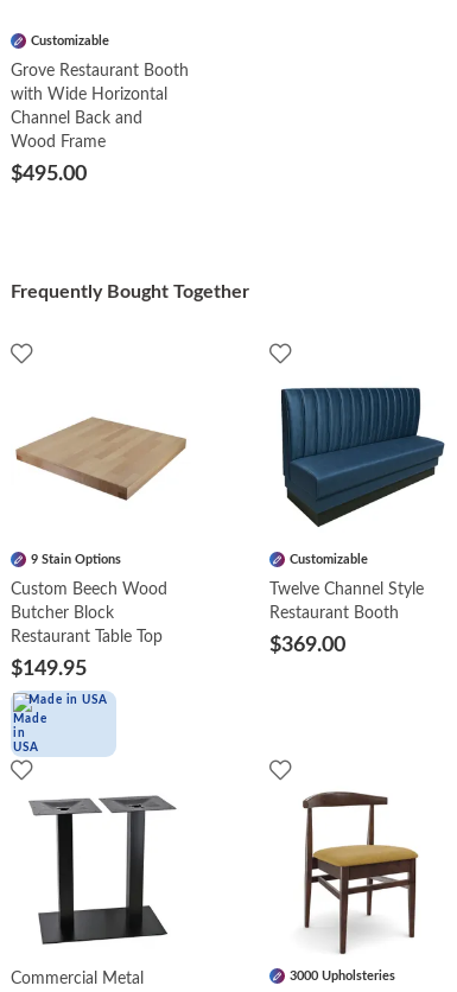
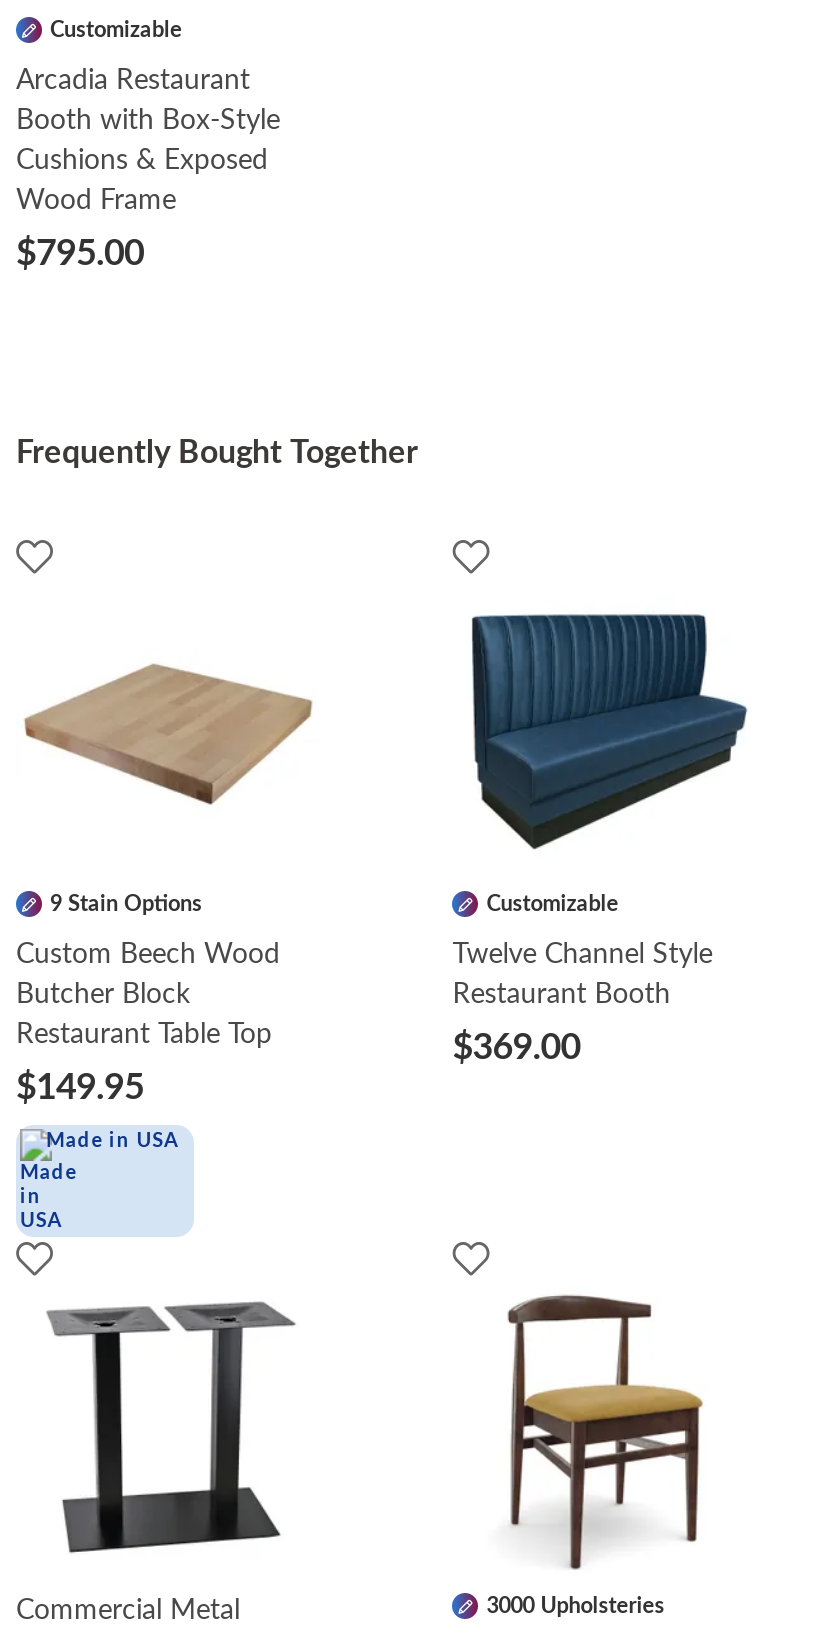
[11,63,189,127] Grove Restaurant Booth | with Wide Horizontal | Channel Back and -> [16,67,280,175] Arcadia Restaurant | Booth with Box-Style | Cushions & Exposed
[11,164,87,185] $495.00 -> [16,237,144,273] $795.00

